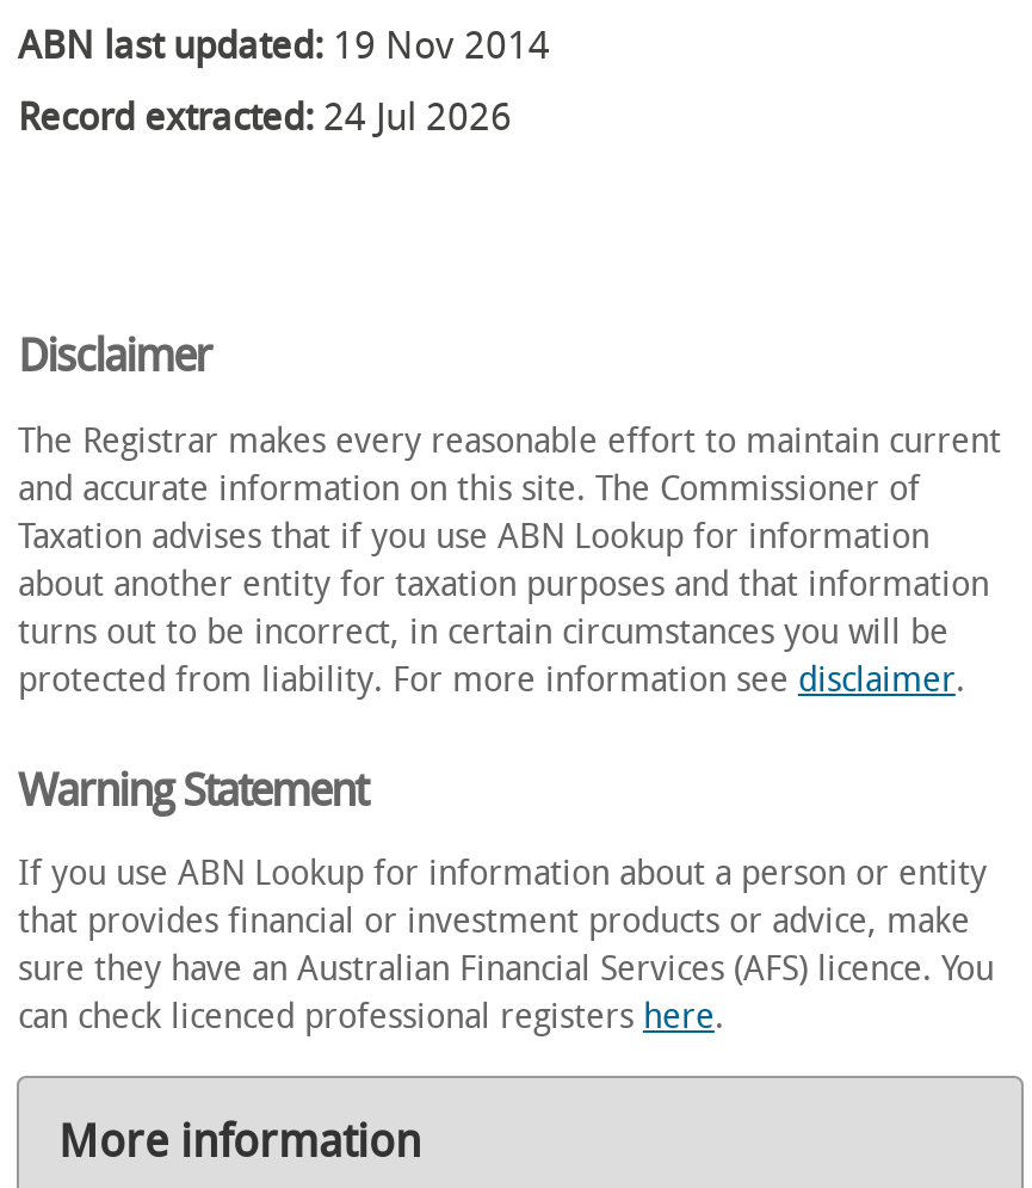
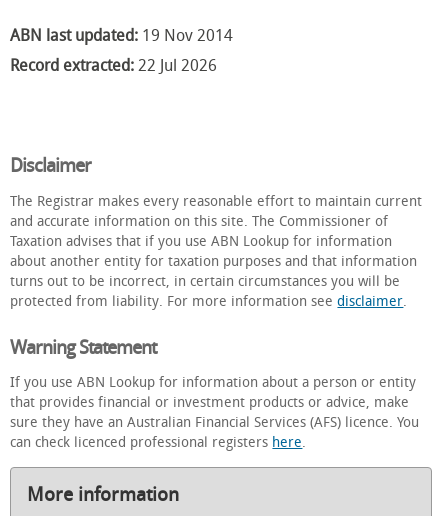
[18,94,512,139] Record extracted: 24 Jul 2026 -> [10,56,217,75] Record extracted: 22 Jul 2026

